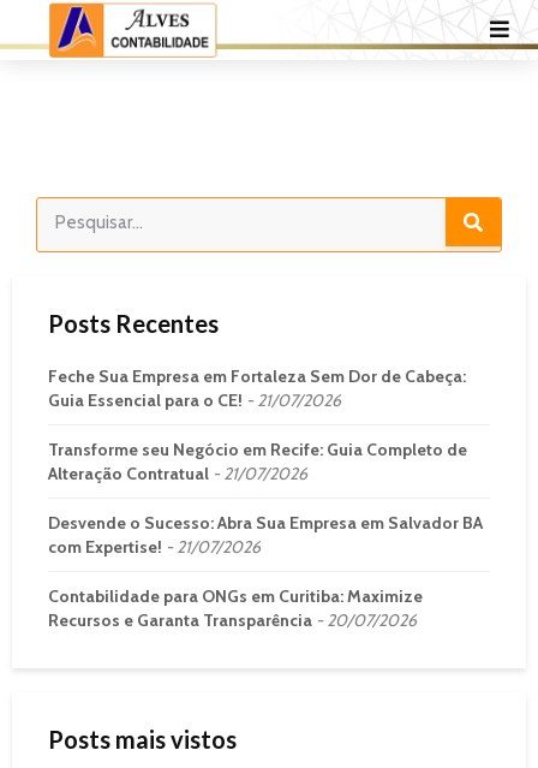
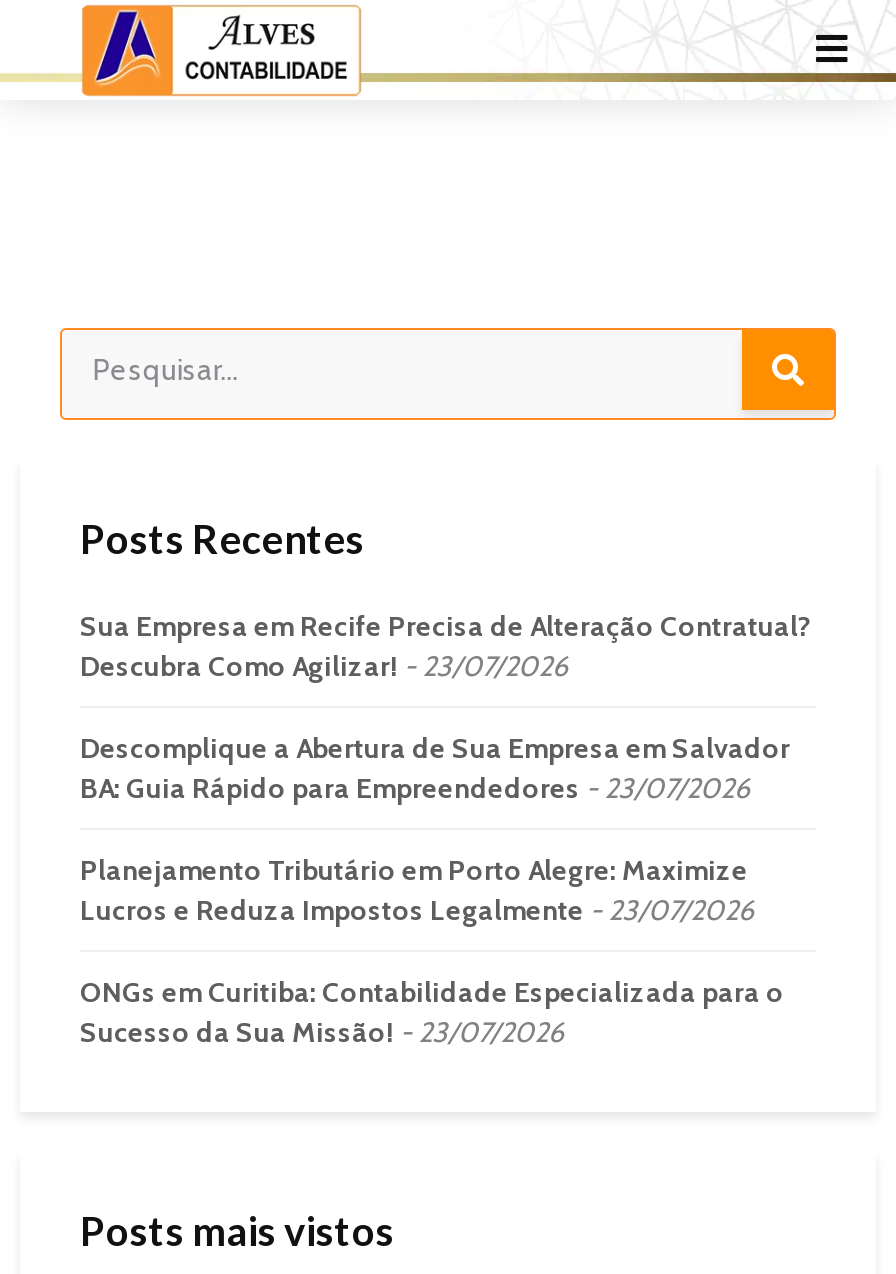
[48,365,466,411] Feche Sua Empresa em Fortaleza Sem Dor de Cabeça: | Guia Essencial para o CE! | 21/07/2026 -> [80,608,812,684] Sua Empresa em Recife Precisa de Alteração Contratual? | Descubra Como Agilizar! | 23/07/2026
[48,439,467,484] Transforme seu Negócio em Recife: Guia Completo de | Alteração Contratual | 21/07/2026 -> [80,730,790,806] Descomplique a Abertura de Sua Empresa em Salvador | BA: Guia Rápido para Empreendedores | 23/07/2026
[48,512,483,558] Desvende o Sucesso: Abra Sua Empresa em Salvador BA | com Expertise! | 21/07/2026 -> [80,852,754,928] Planejamento Tributário em Porto Alegre: Maximize | Lucros e Reduza Impostos Legalmente | 23/07/2026
[48,585,423,631] Contabilidade para ONGs em Curitiba: Maximize | Recursos e Garanta Transparência | 20/07/2026 -> [80,974,784,1050] ONGs em Curitiba: Contabilidade Especializada para o | Sucesso da Sua Missão! | 23/07/2026

